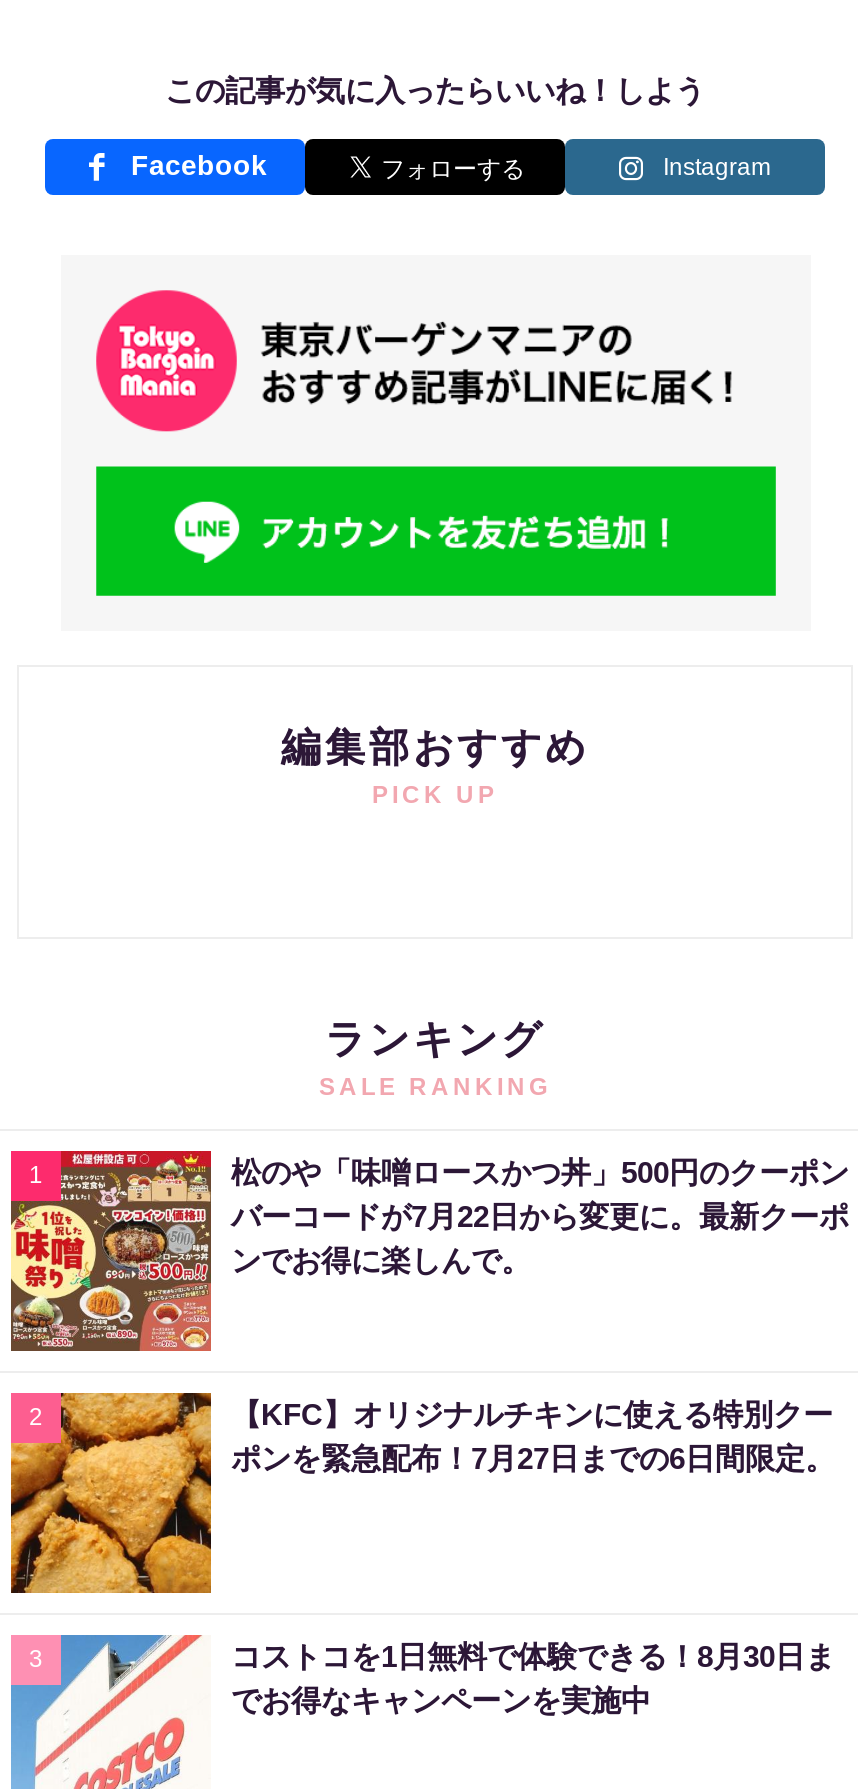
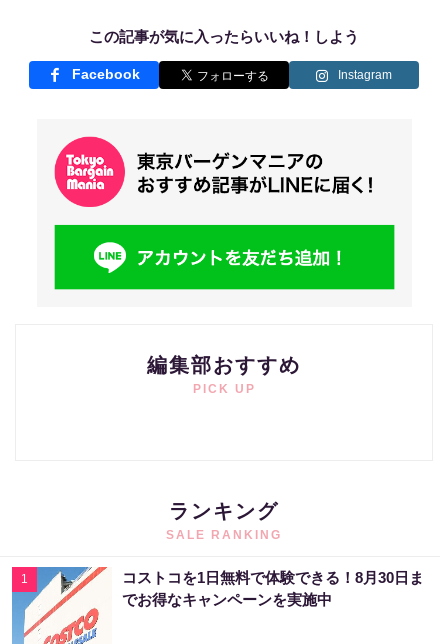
[9,1149,849,1353] [image] | 松のや「味噌ロースかつ丼」500円のクーポン | バーコードが7月22日から変更に。最新クーポ | ンでお得に楽しんで。 -> none
[9,1391,835,1595] [image] | 2 | 【KFC】オリジナルチキンに使える特別クー | ポンを緊急配布！7月27日までの6日間限定。 -> none
[29,1644,43,1672] 3 -> none

